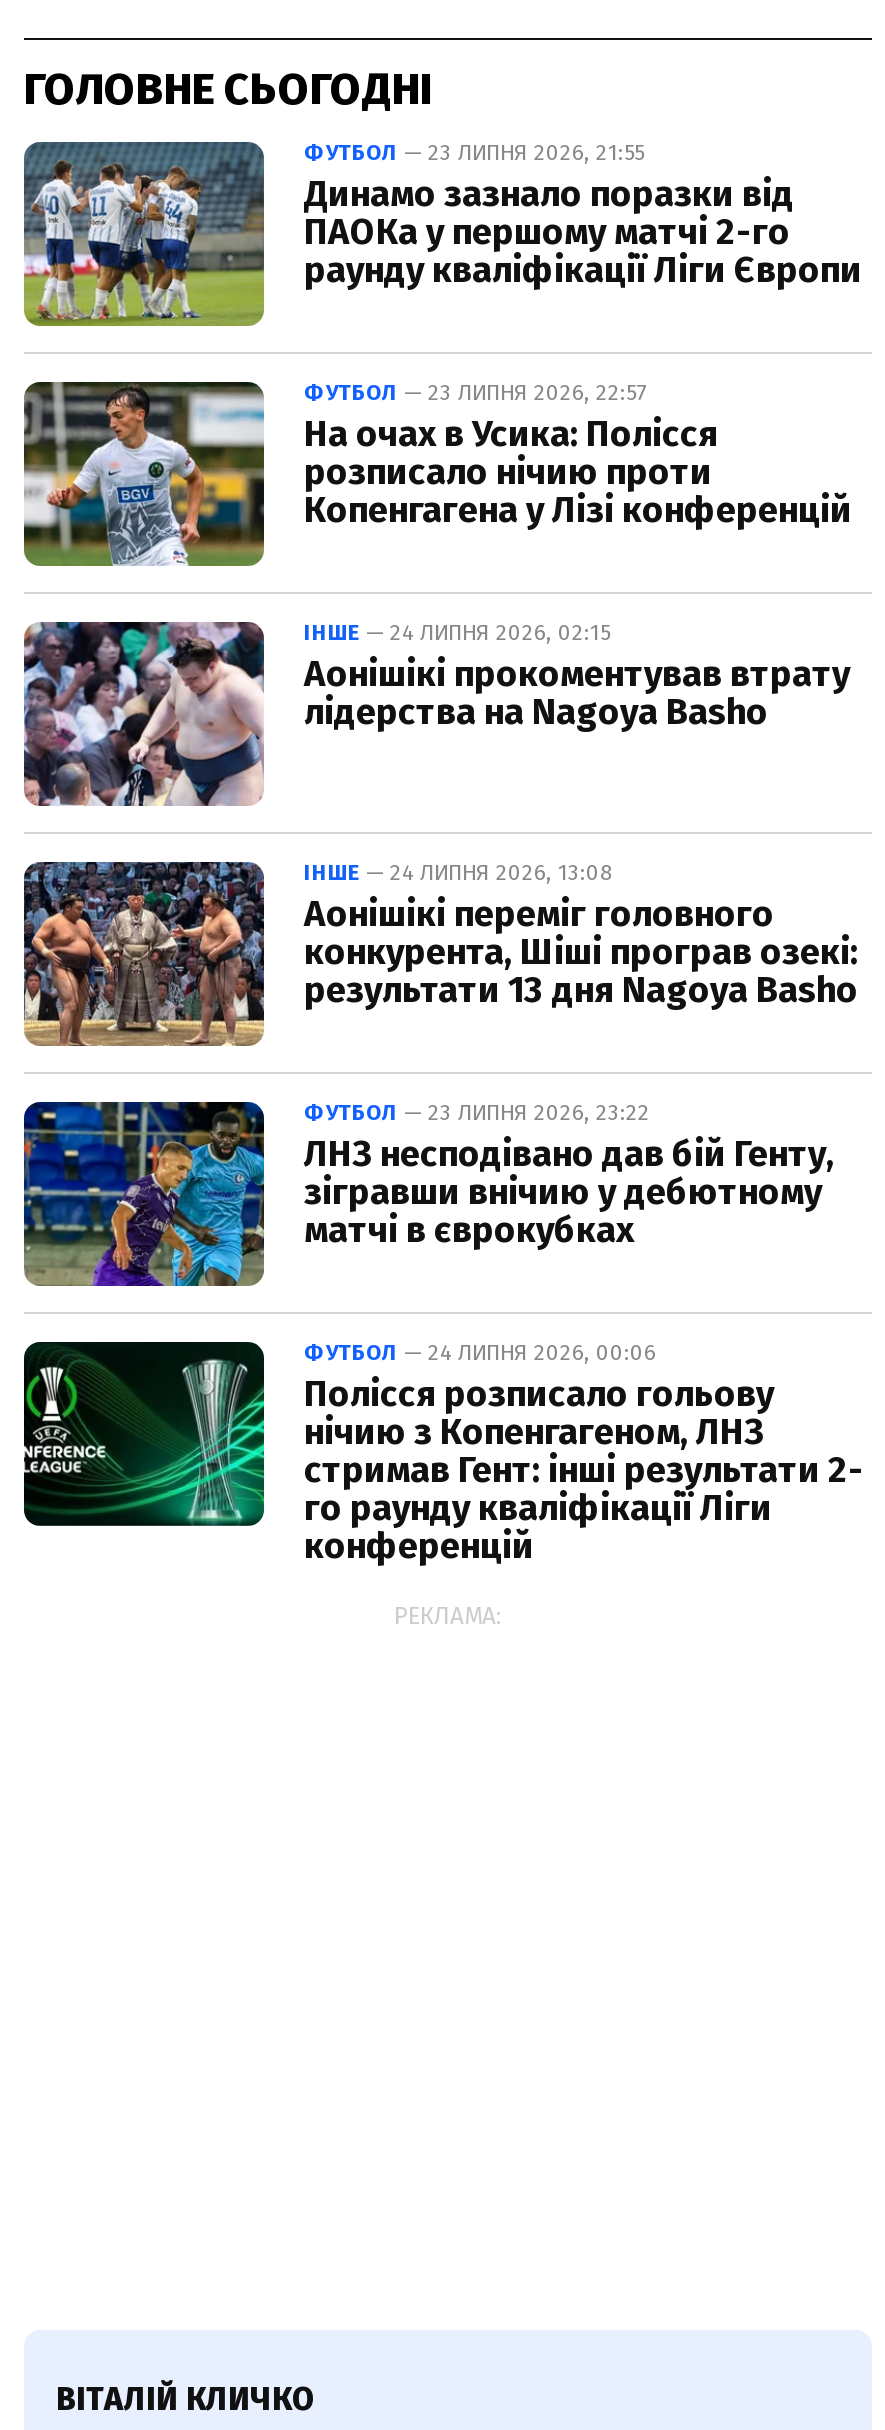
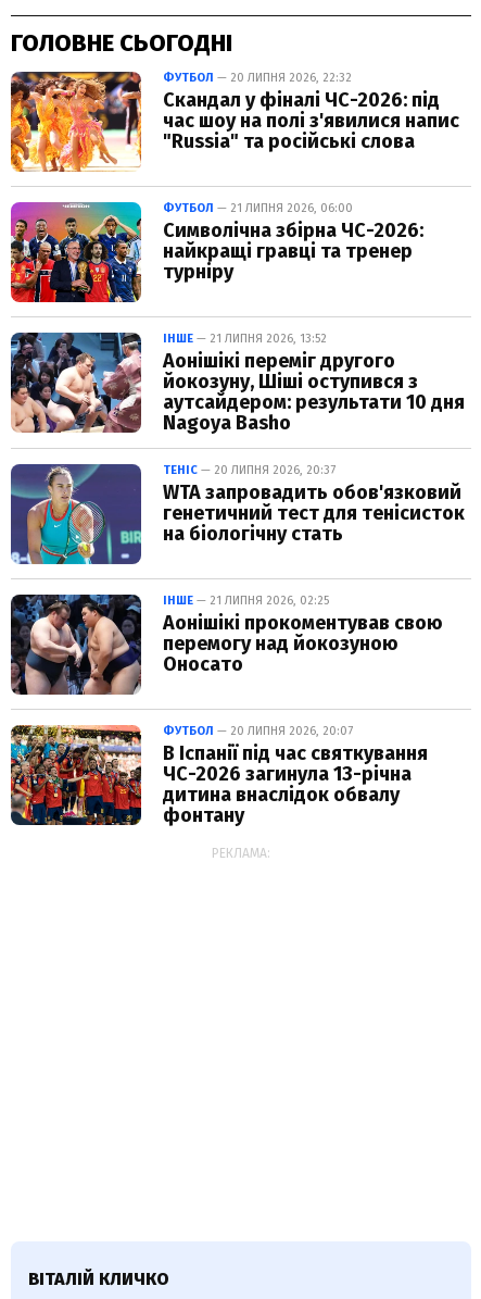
[22,139,862,328] [image] | ФУТБОЛ — 23 ЛИПНЯ 2026, 21:55 | Динамо зазнало поразки від | ПАОКа у першому матчі 2-го | раунду кваліфікації Ліги Європи -> [10,70,459,172] [image] | ФУТБОЛ — 20 ЛИПНЯ 2026, 22:32 | Скандал у фіналі ЧС-2026: під | час шоу на полі з'явилися напис | "Russia" та російські слова
[22,379,852,568] [image] | ФУТБОЛ — 23 ЛИПНЯ 2026, 22:57 | На очах в Усика: Полісся | розписало нічию проти | Копенгагена у Лізі конференцій -> [10,201,423,303] [image] | ФУТБОЛ — 21 ЛИПНЯ 2026, 06:00 | Символічна збірна ЧС-2026: | найкращі гравці та тренер | турніру
[22,619,850,808] [image] | ІНШЕ — 24 ЛИПНЯ 2026, 02:15 | Аонішікі прокоментував втрату | лідерства на Nagoya Basho -> [11,331,465,434] [image] | ІНШЕ — 21 ЛИПНЯ 2026, 13:52 | Аонішікі переміг другого | йокозуну, Шіші оступився з | аутсайдером: результати 10 дня | Nagoya Basho
[22,859,858,1048] [image] | ІНШЕ — 24 ЛИПНЯ 2026, 13:08 | Аонішікі переміг головного | конкурента, Шіші програв озекі: | результати 13 дня Nagoya Basho -> [10,463,465,565] [image] | ТЕНІС — 20 ЛИПНЯ 2026, 20:37 | WTA запровадить обов'язковий | генетичний тест для тенісисток | на біологічну стать
[24,1099,834,1288] [image] | ФУТБОЛ — 23 ЛИПНЯ 2026, 23:22 | ЛНЗ несподівано дав бій Генту, | зігравши внічию у дебютному | матчі в єврокубках -> [10,593,443,696] [image] | ІНШЕ — 21 ЛИПНЯ 2026, 02:25 | Аонішікі прокоментував свою | перемогу над йокозуною | Оносато
[22,1339,864,1567] [image] | ФУТБОЛ — 24 ЛИПНЯ 2026, 00:06 | Полісся розписало гольову | нічию з Копенгагеном, ЛНЗ | стримав Гент: інші результати 2- | го раунду кваліфікації Ліги | конференцій -> [10,724,428,827] [image] | ФУТБОЛ — 20 ЛИПНЯ 2026, 20:07 | В Іспанії під час святкування | ЧС-2026 загинула 13-річна | дитина внаслідок обвалу | фонтану

